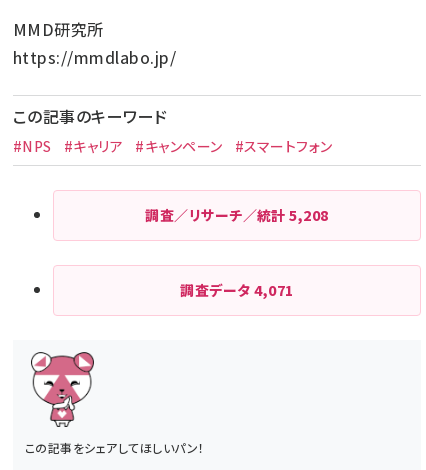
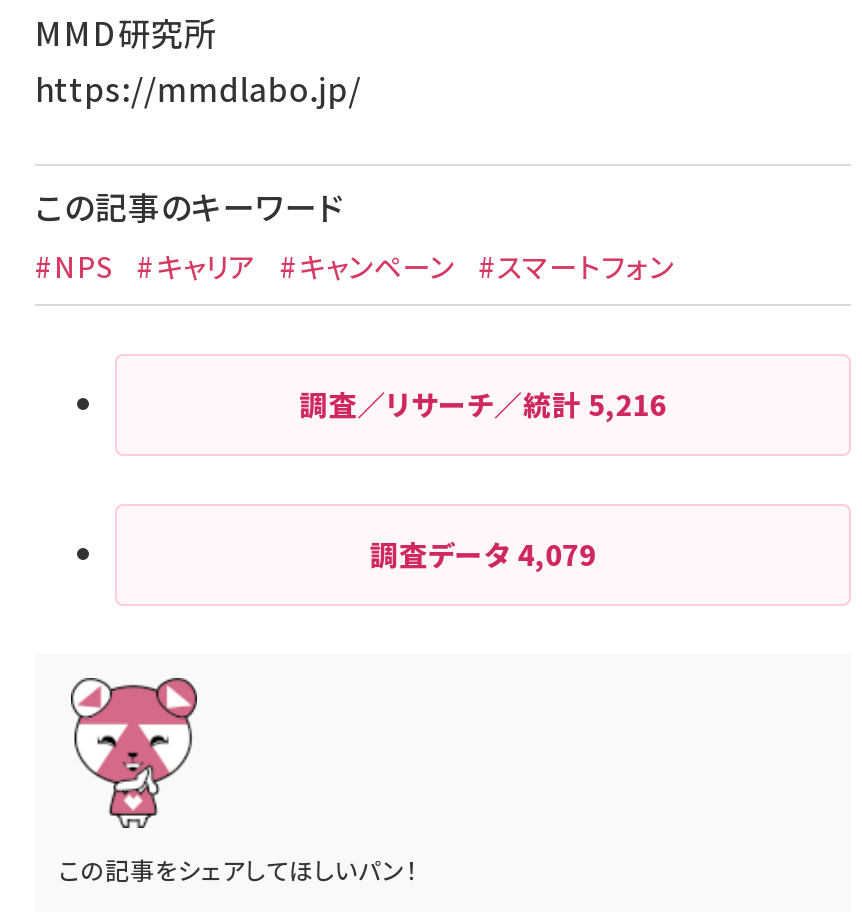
[145,205,329,225] 調査／リサーチ／統計5,208 -> [299,384,667,424] 調査／リサーチ／統計5,216
[180,280,294,300] 調査データ4,071 -> [370,534,596,574] 調査データ4,079

